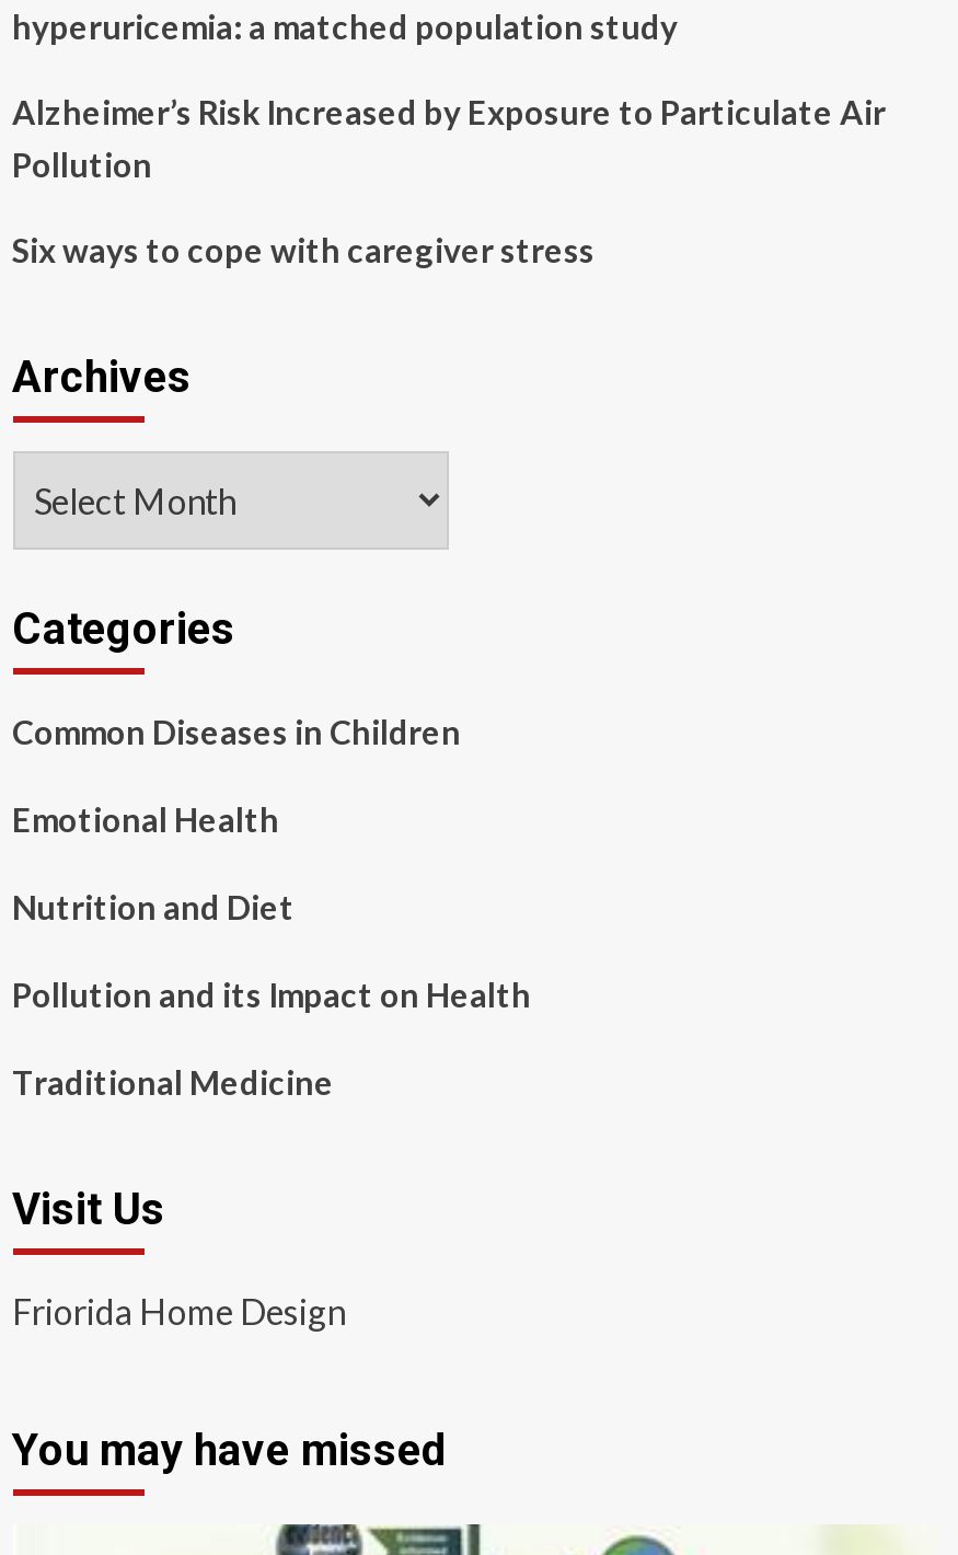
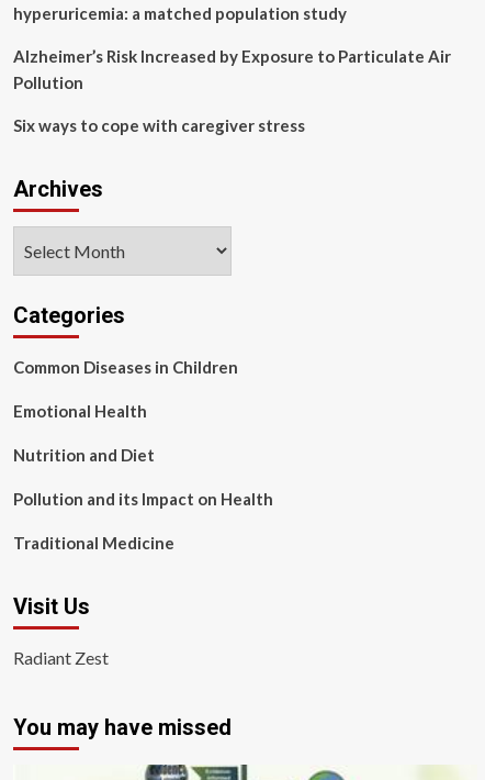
[12,1290,345,1332] Friorida Home Design -> [13,647,108,668] Radiant Zest

